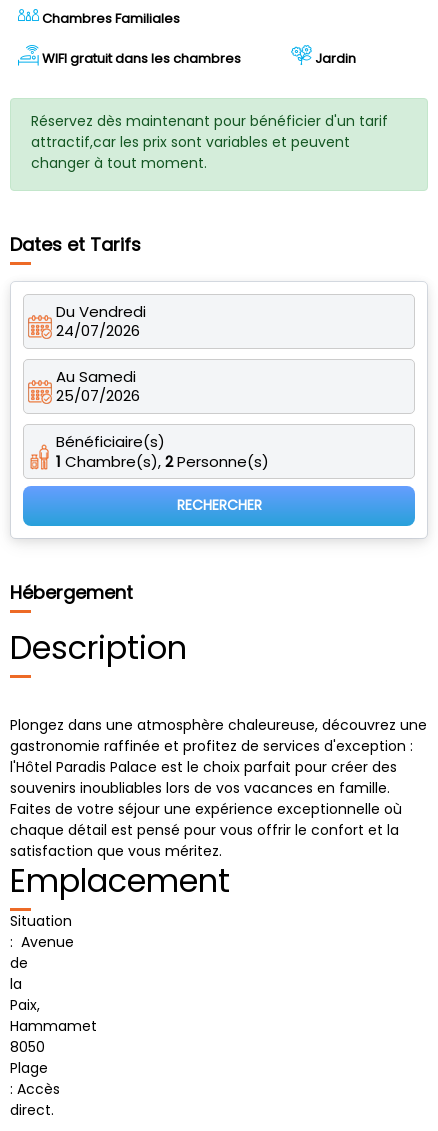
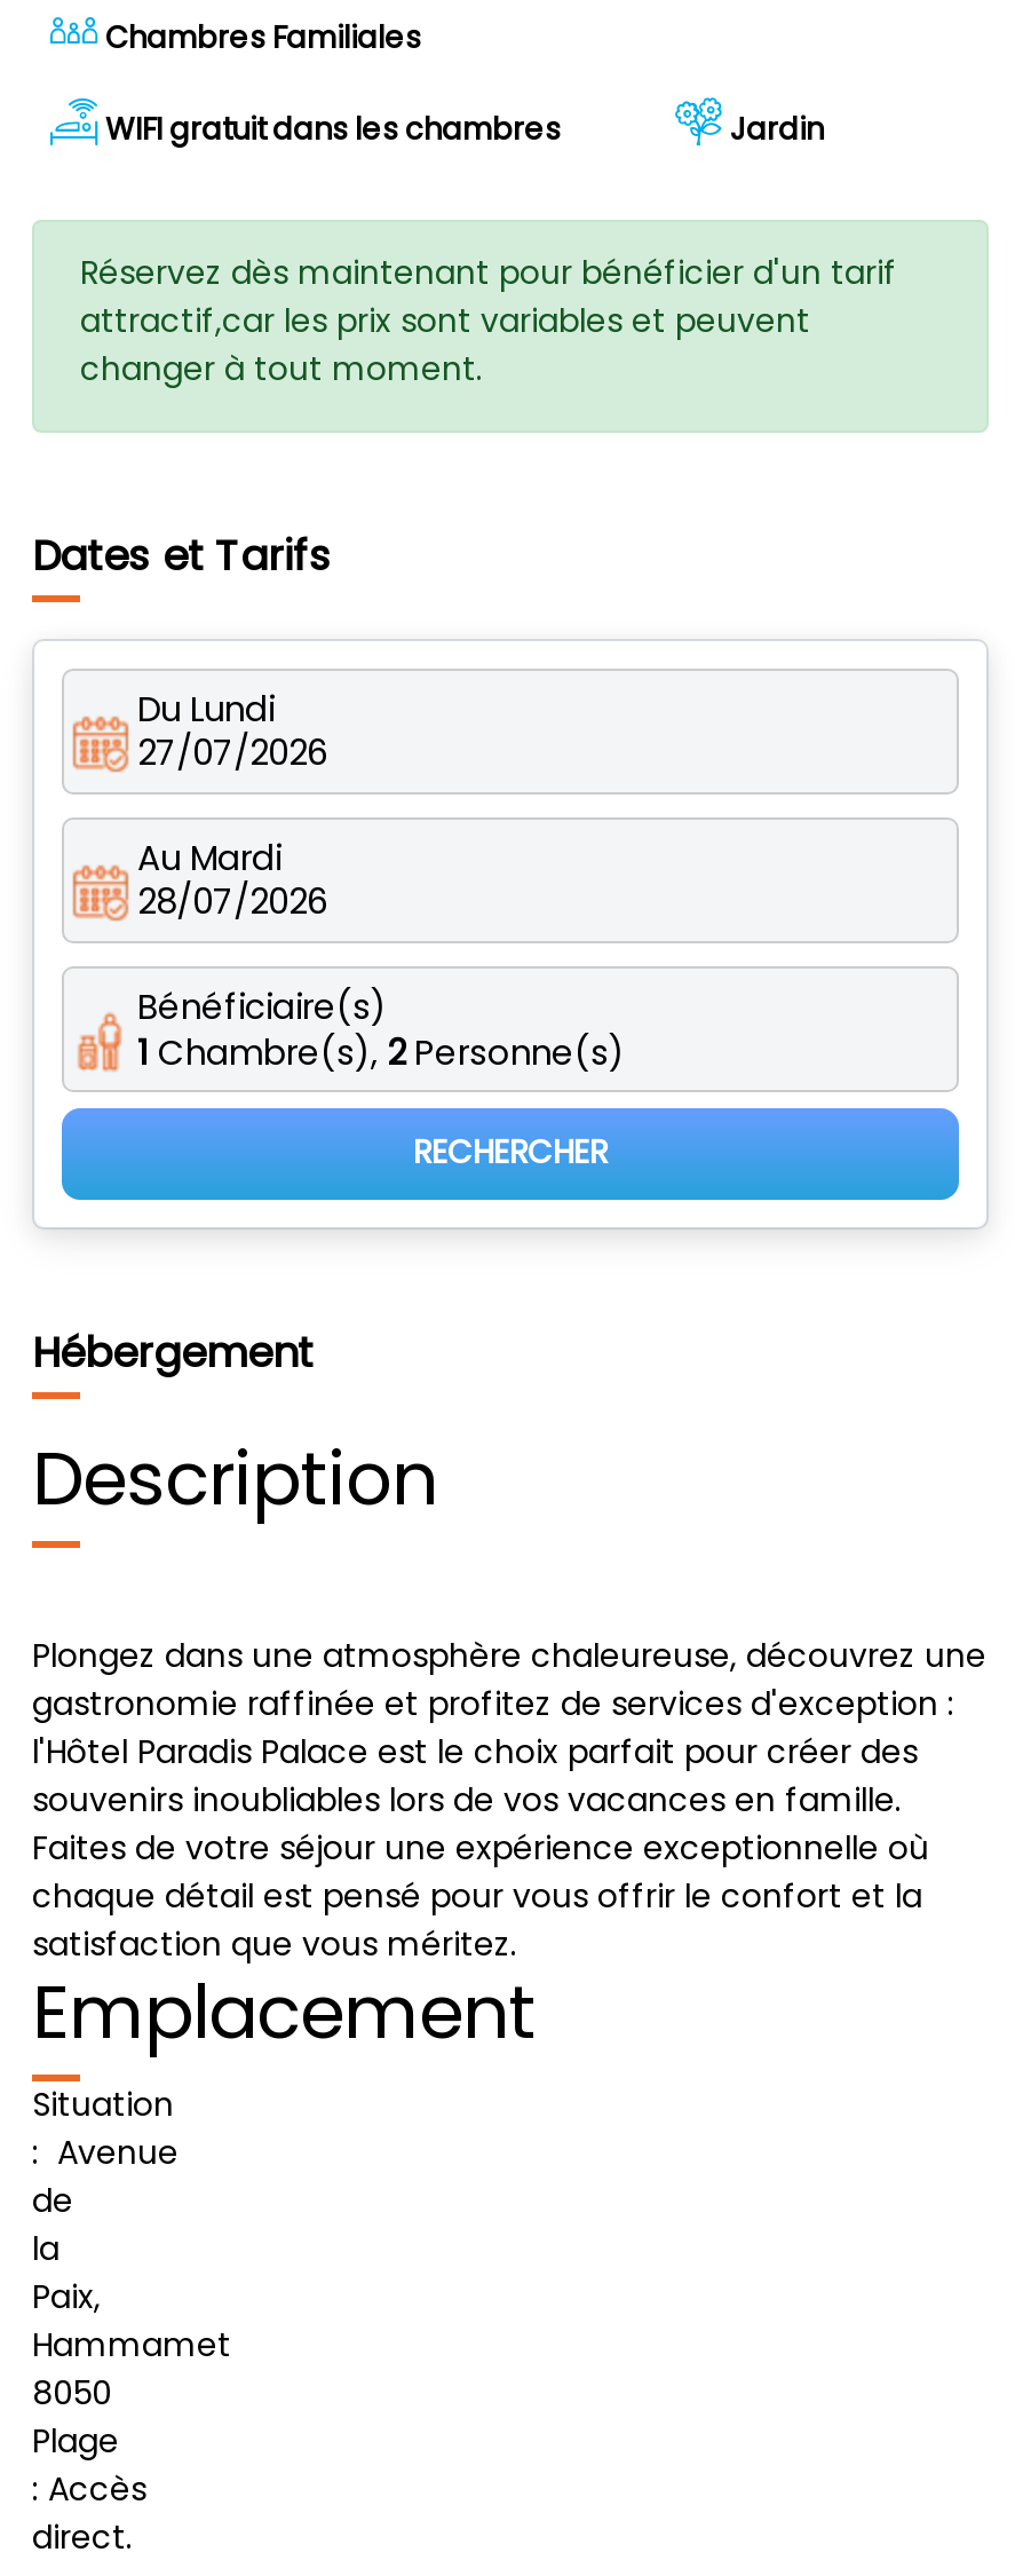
[56,301,146,322] Du Vendredi -> [137,685,275,733] Du Lundi
[56,320,140,341] 24/07/2026 -> [137,728,327,776] 27/07/2026
[56,366,136,387] Au Samedi -> [137,834,281,882] Au Mardi
[56,385,140,406] 25/07/2026 -> [137,877,327,925] 28/07/2026

